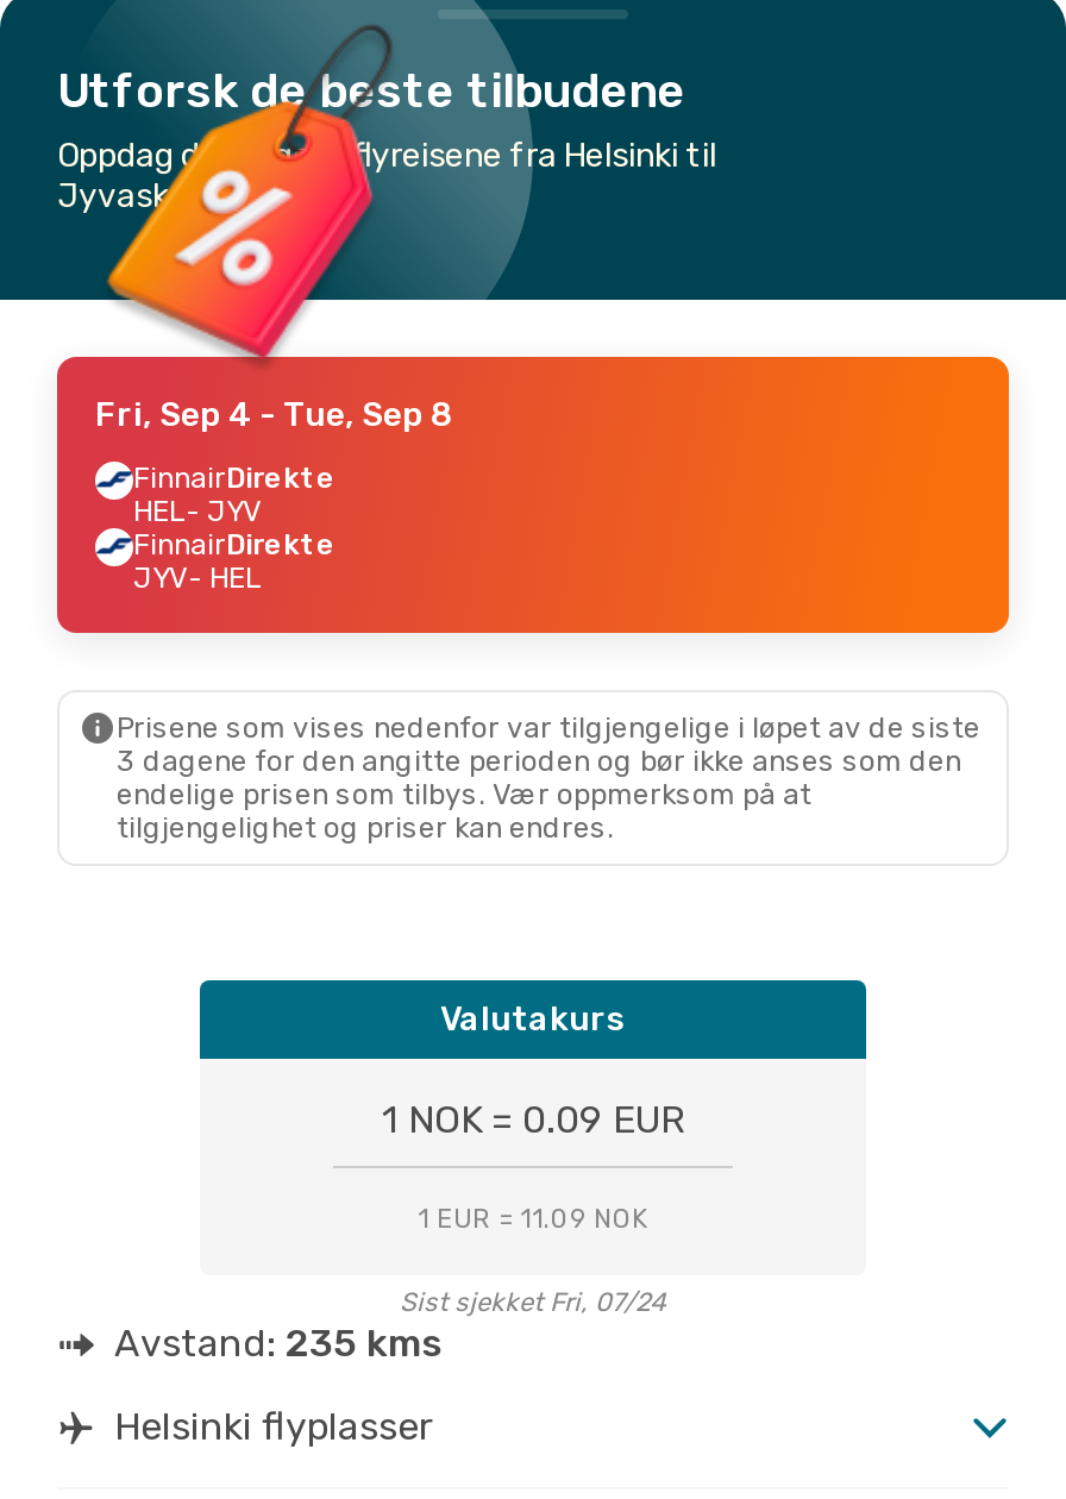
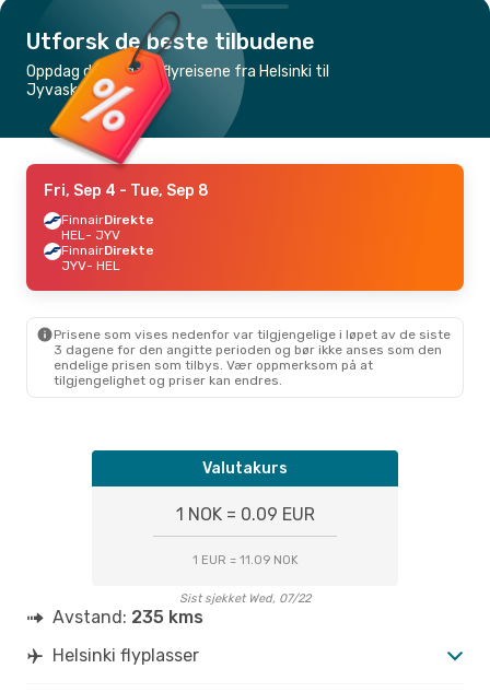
[400,1287,666,1318] Sist sjekket Fri, 07/24 -> [179,591,311,605] Sist sjekket Wed, 07/22

